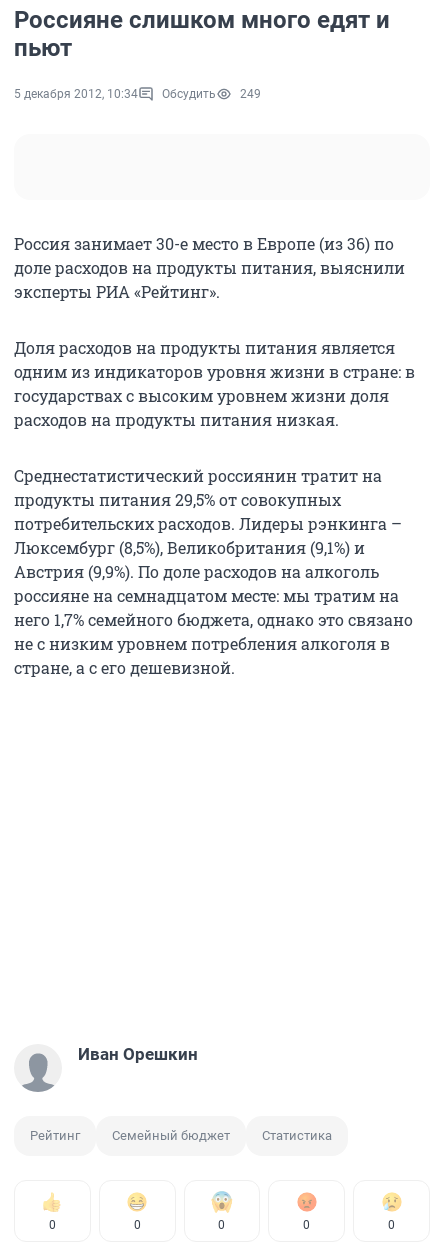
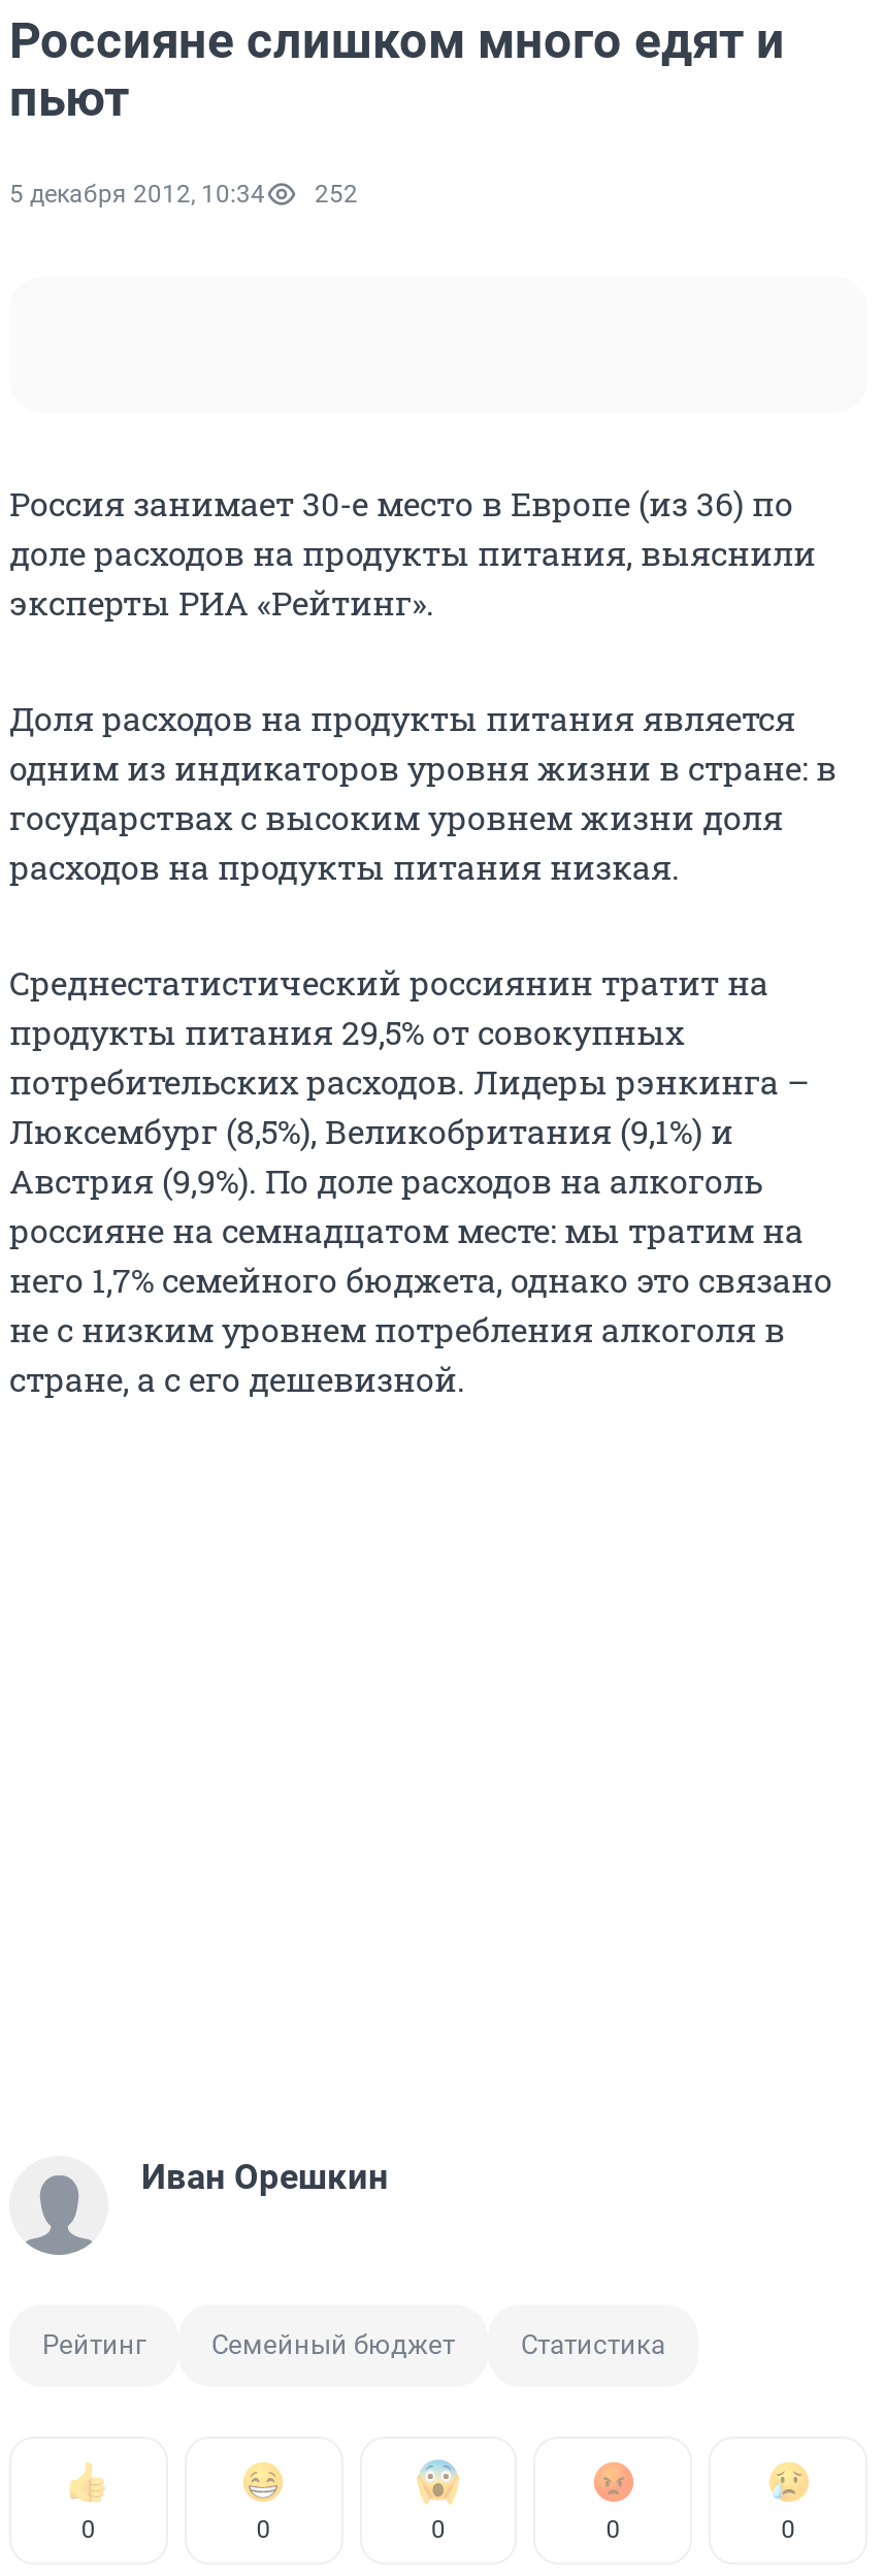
[162,87,261,101] Обсудить | 249 -> [315,180,358,209] 252

